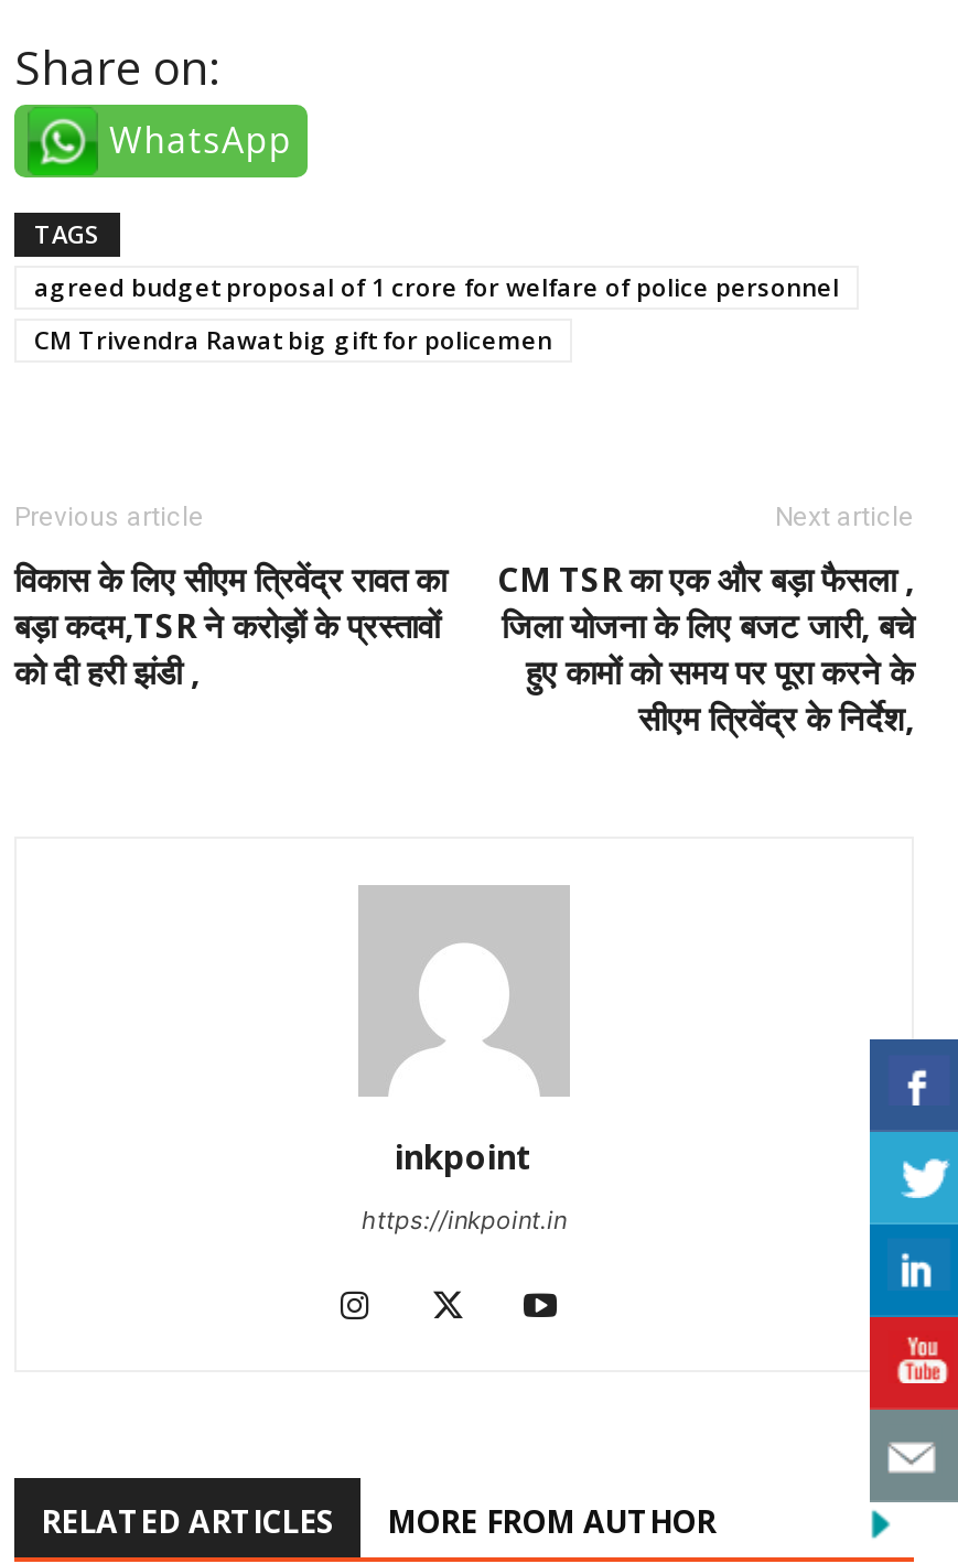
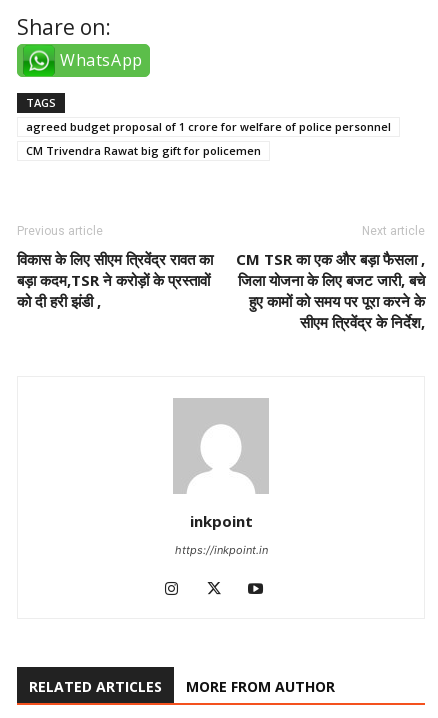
[868,1037,951,1540] [image] -> none

